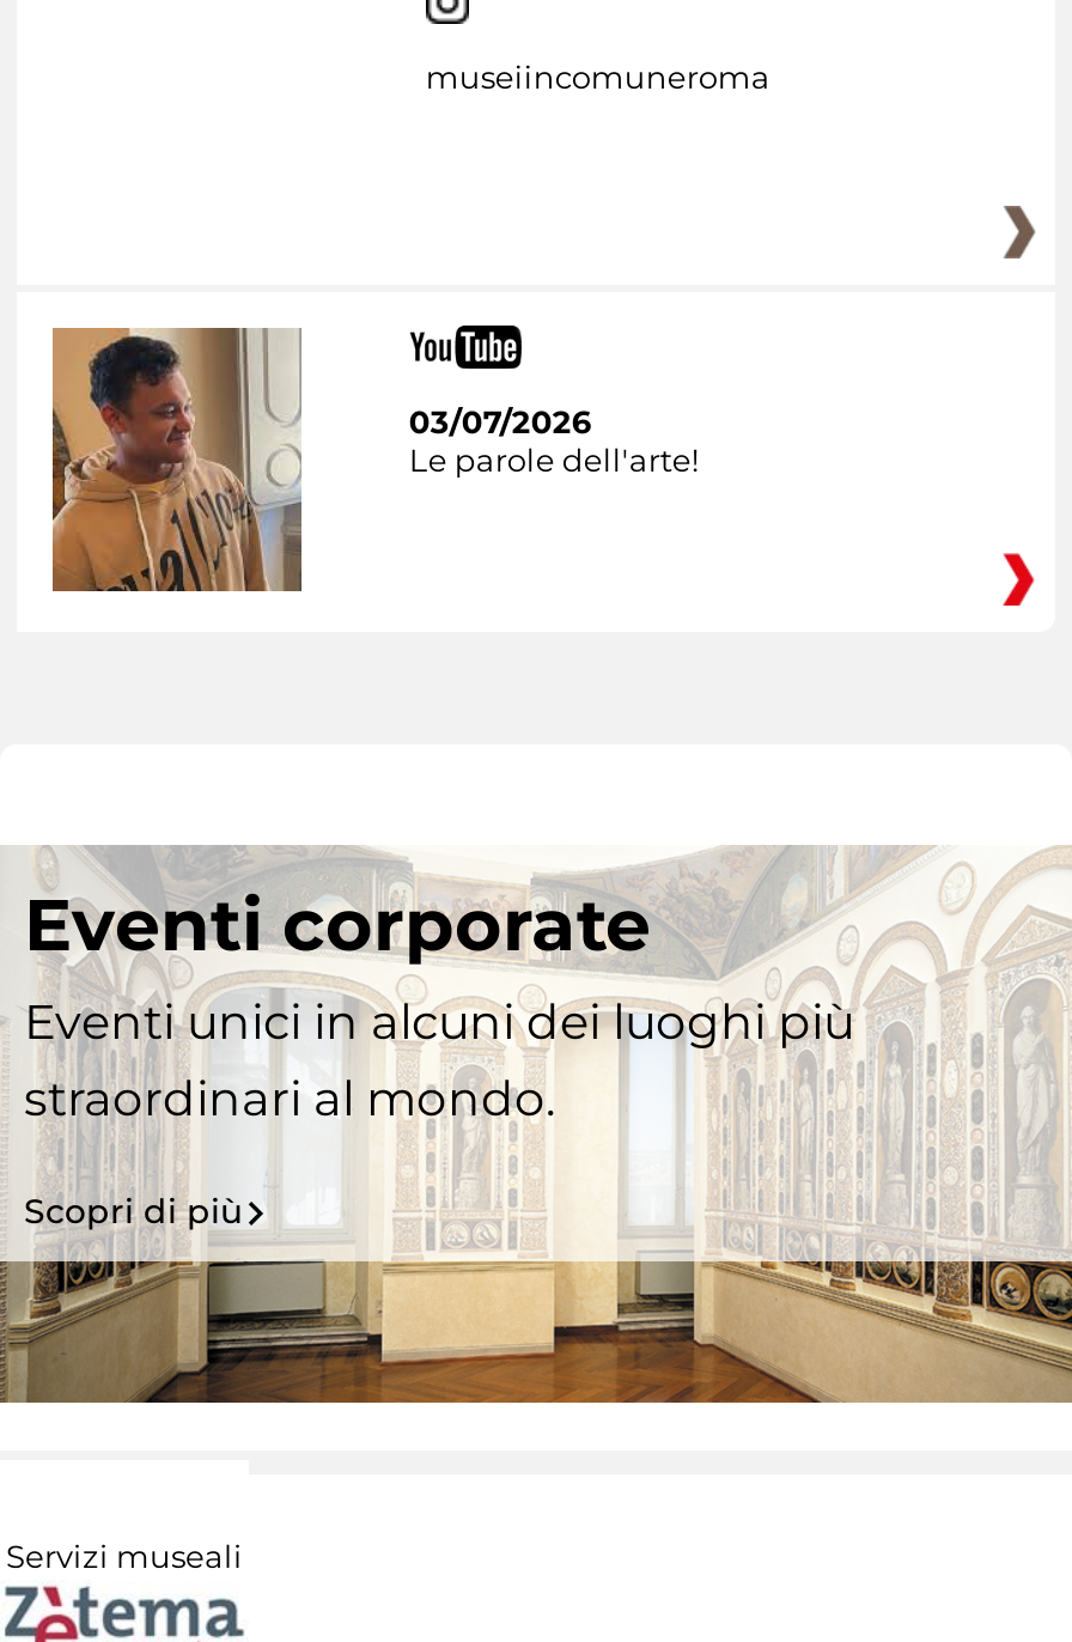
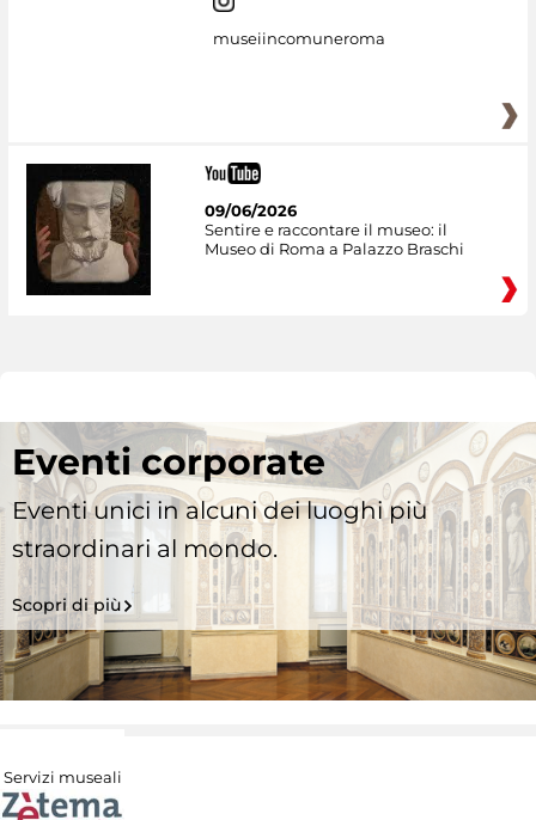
[50,326,304,594] [image] -> [25,163,152,296] [image]
[409,402,698,479] 03/07/2026 | Le parole dell'arte! -> [204,201,464,258] 09/06/2026 | Sentire e raccontare il museo: il | Museo di Roma a Palazzo Braschi

